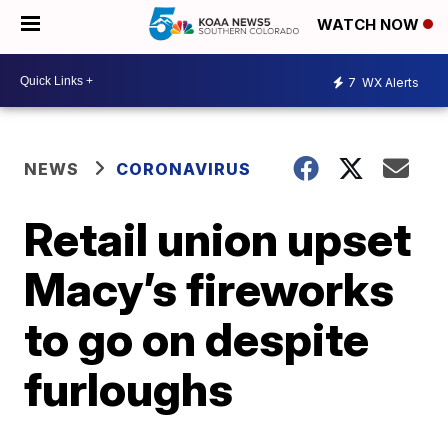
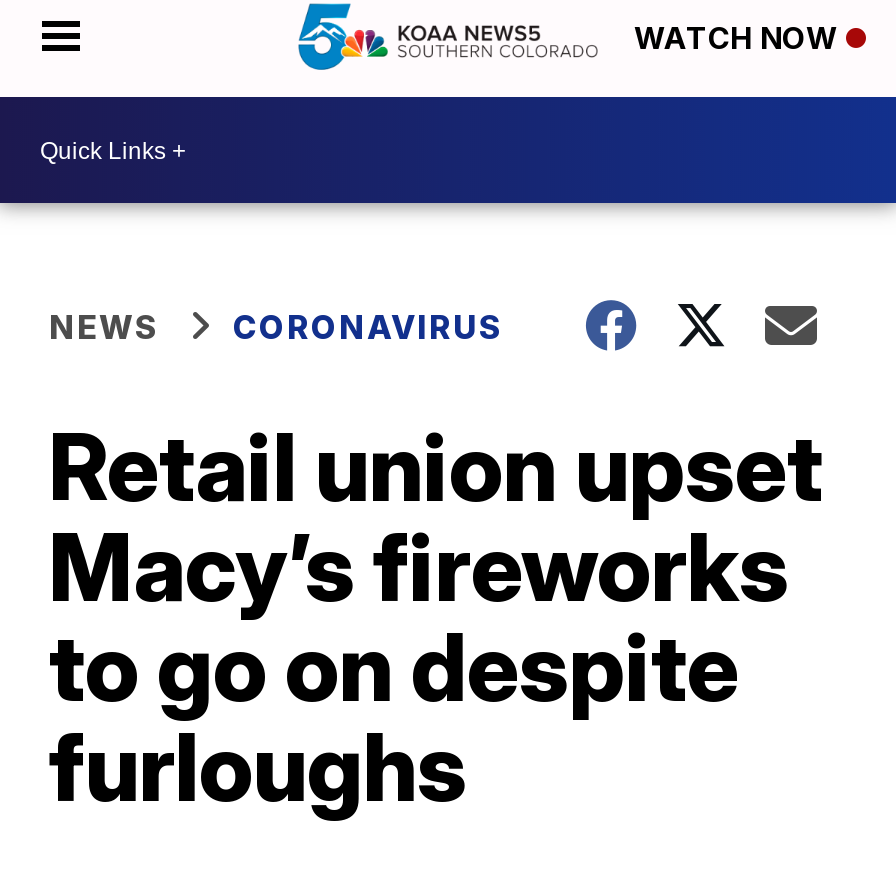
[348,74,419,89] 7 WX Alerts -> none

